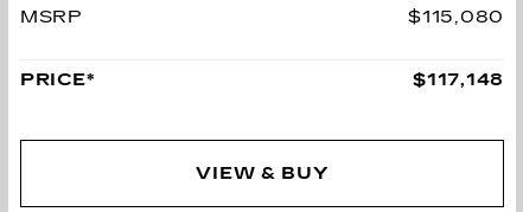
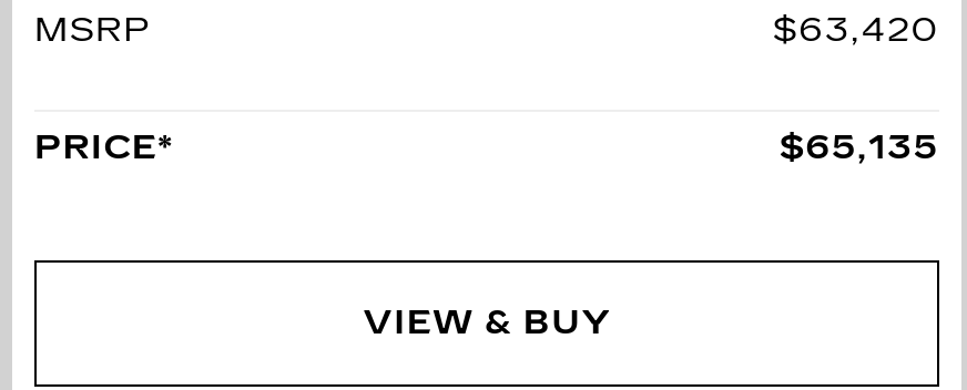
[408,6,504,27] $115,080 -> [773,10,939,50] $63,420
[413,69,504,90] $117,148 -> [780,127,939,167] $65,135

